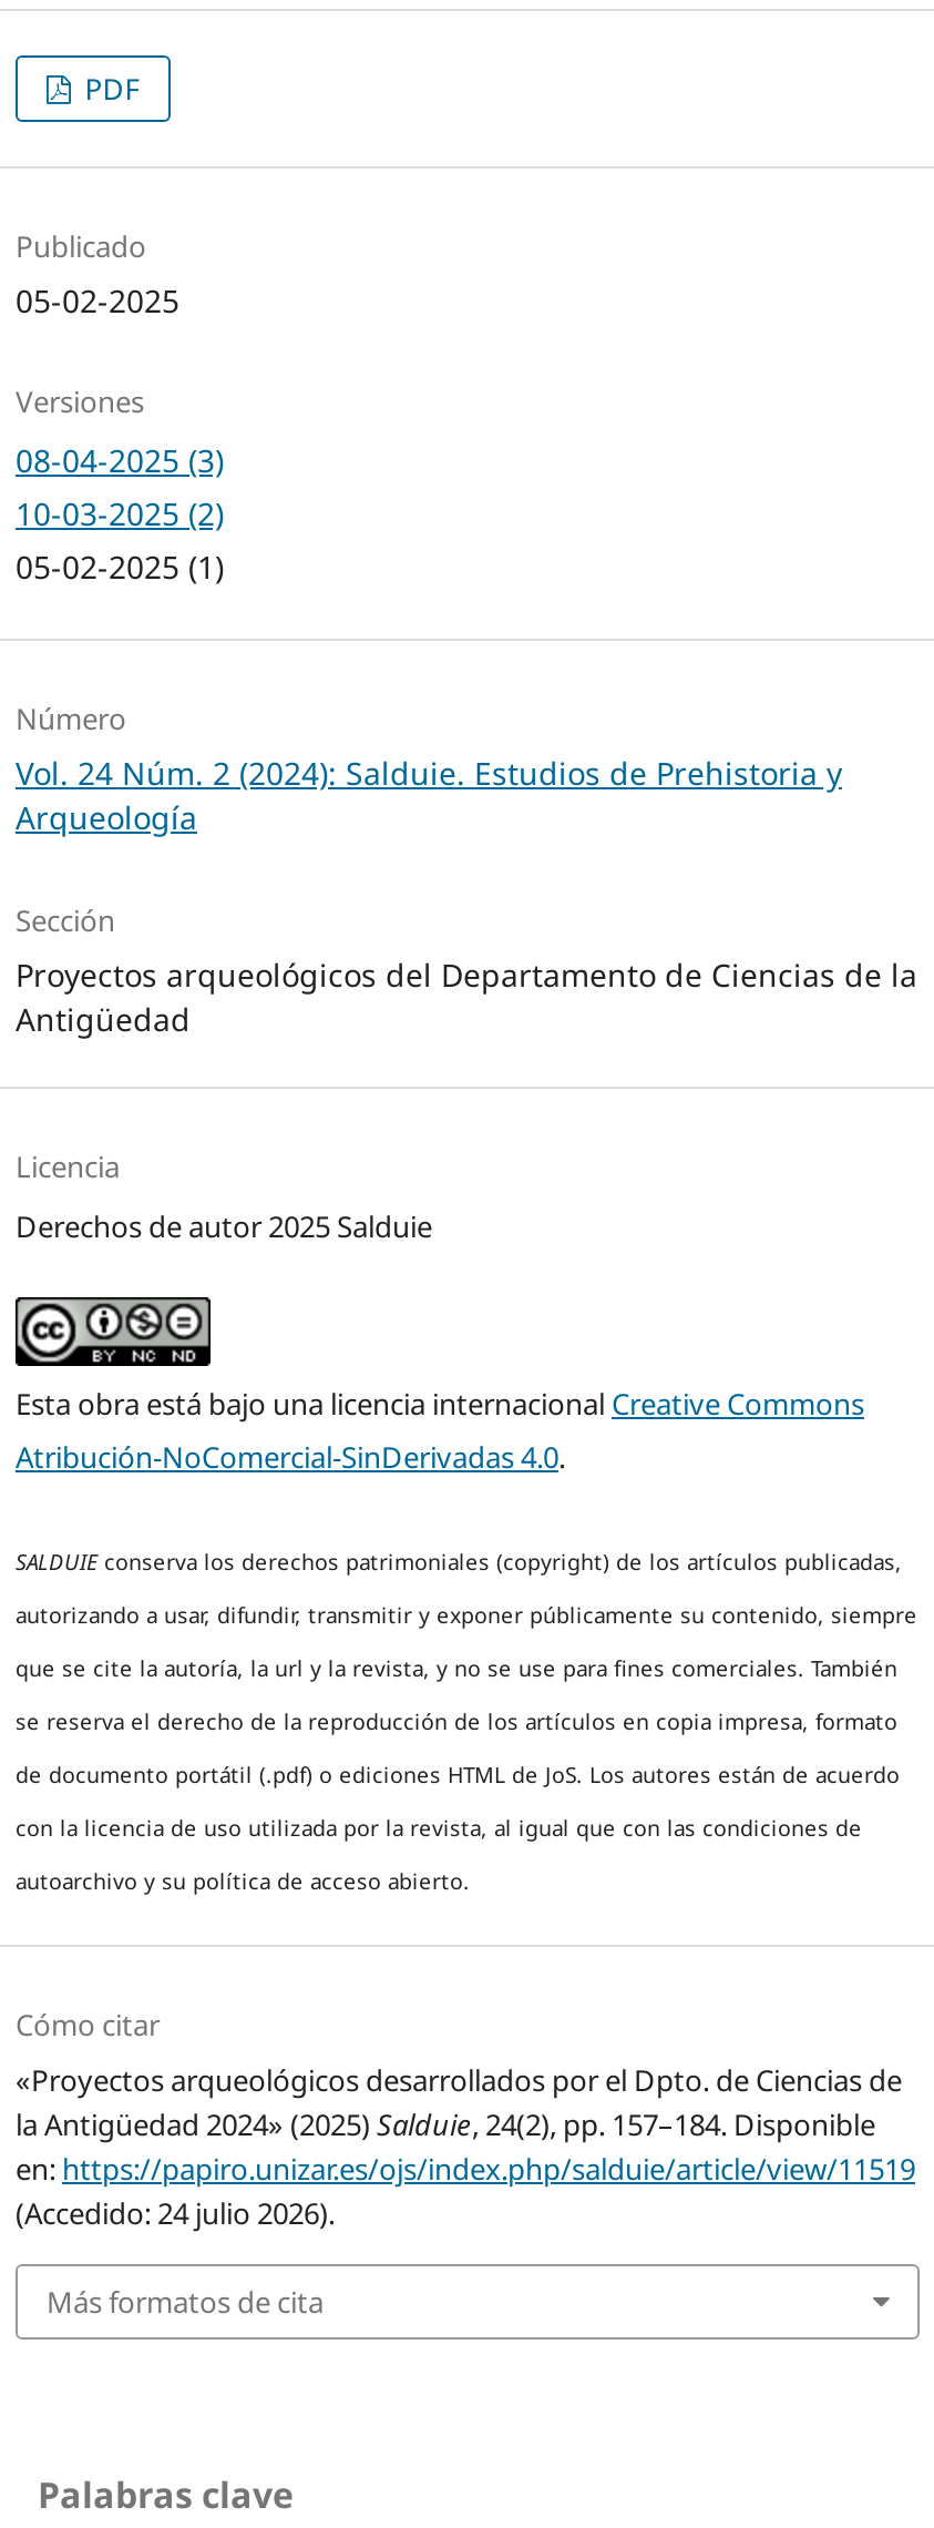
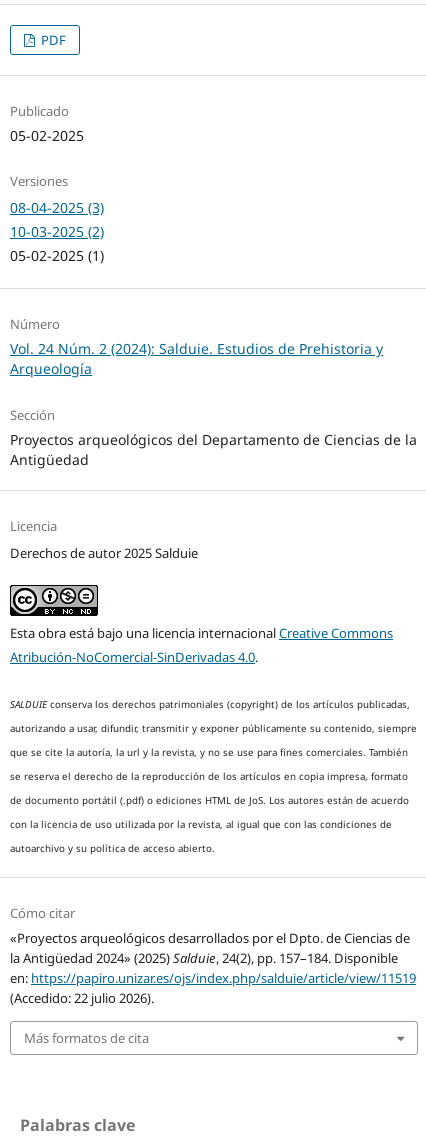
[16,2192,335,2232] (Accedido: 24 julio 2026). -> [10,989,154,1007] (Accedido: 22 julio 2026).

